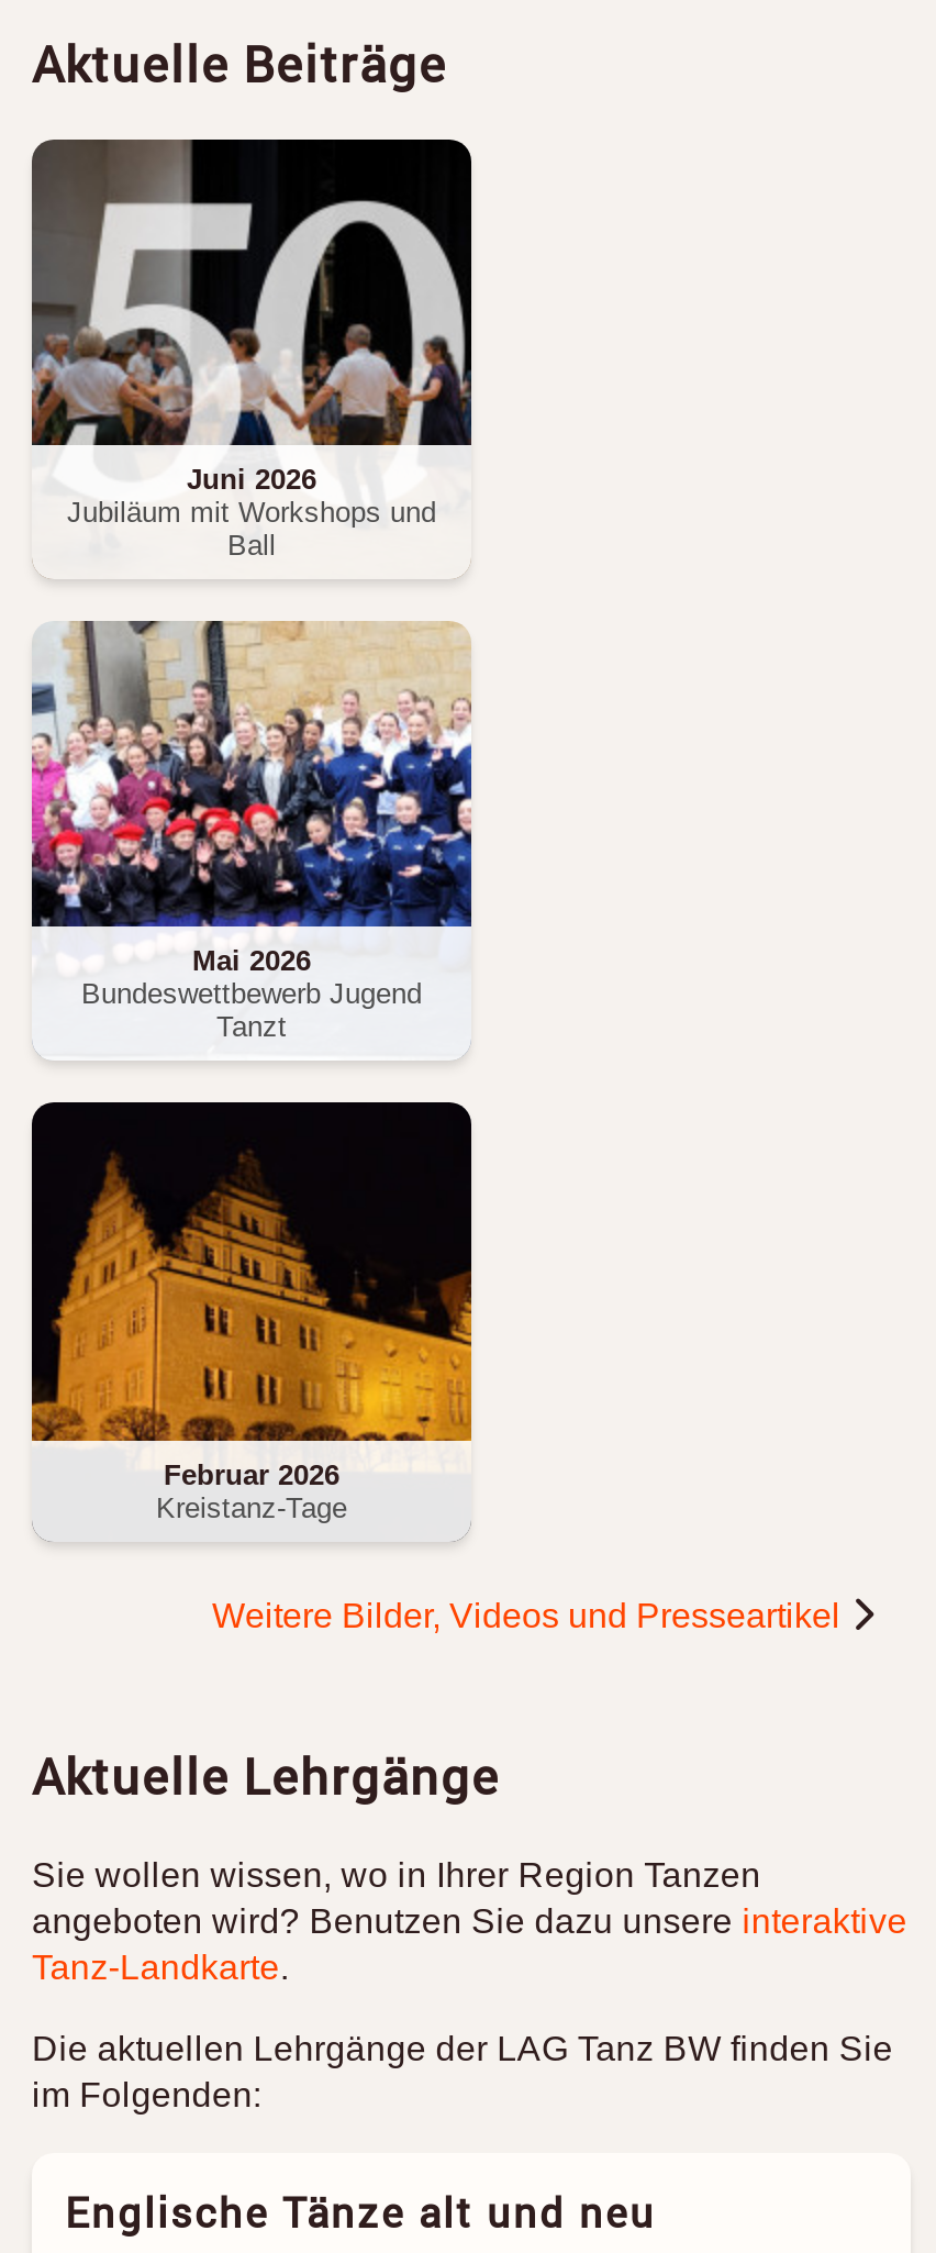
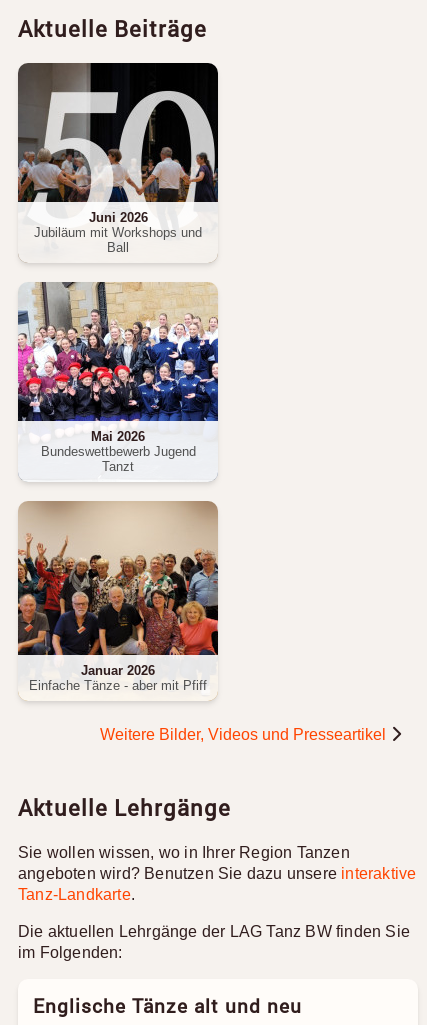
[30,1100,473,1524] [image] | Februar 2026 | Kreistanz-Tage -> [17,501,219,693] [image] | Januar 2026 | Einfache Tänze - aber mit Pfiff

